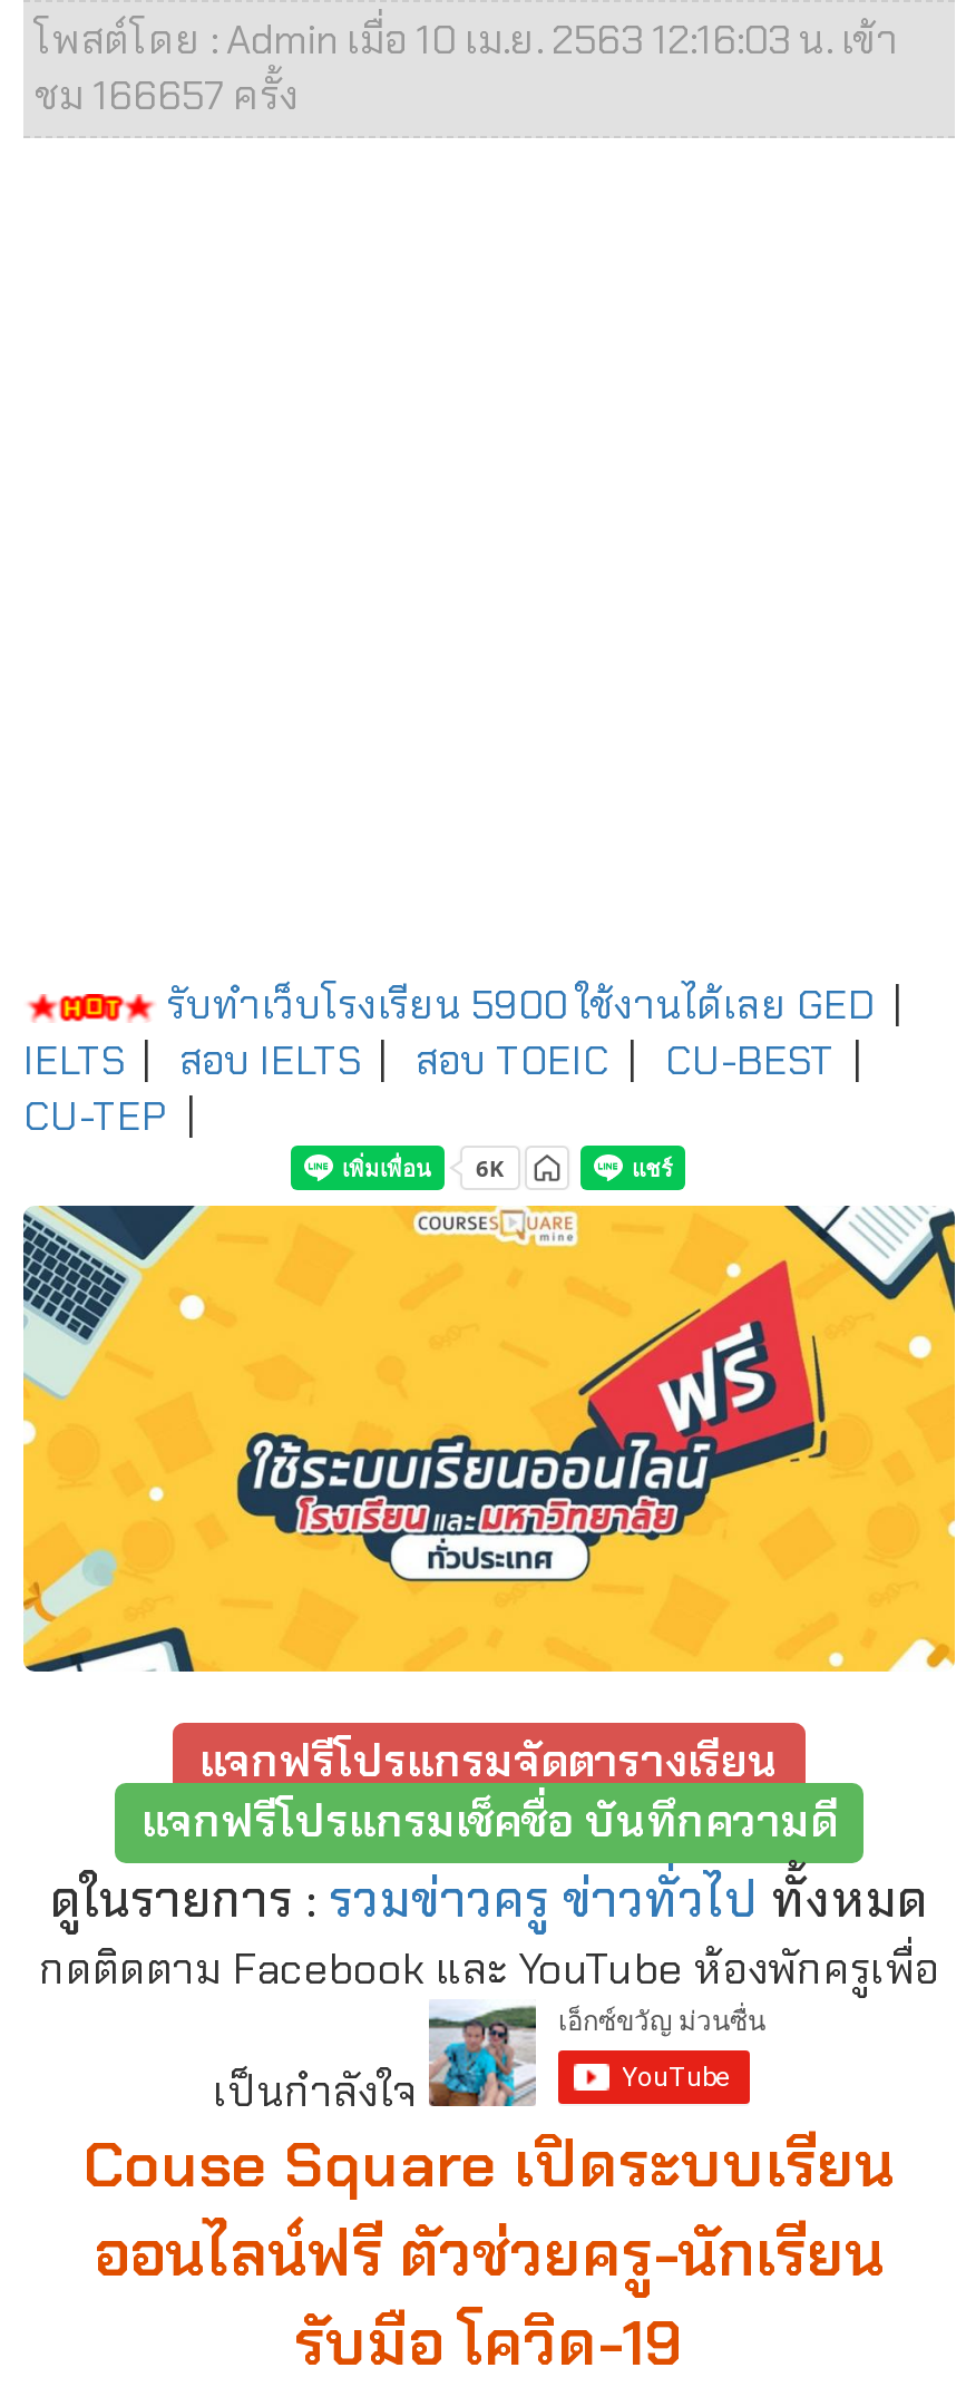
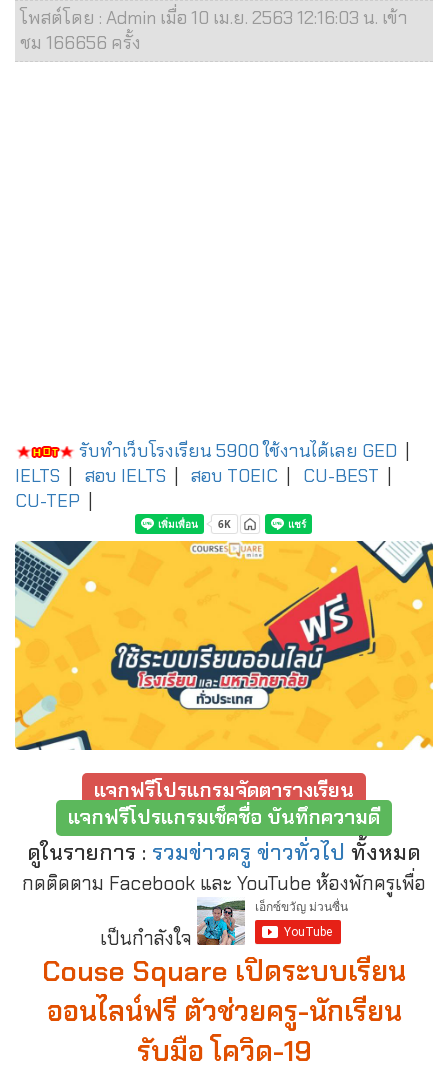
[35,69,300,123] ชม 166657 ครั้ง -> [20,31,141,55] ชม 166656 ครั้ง

